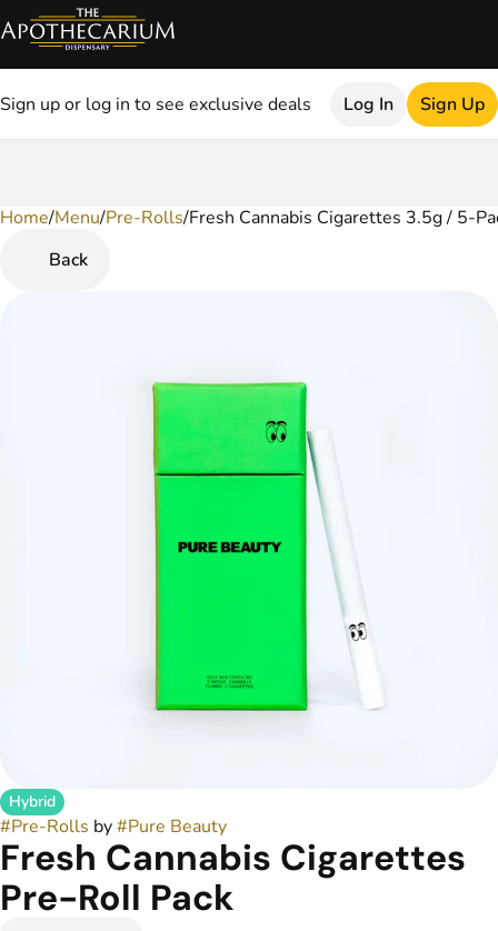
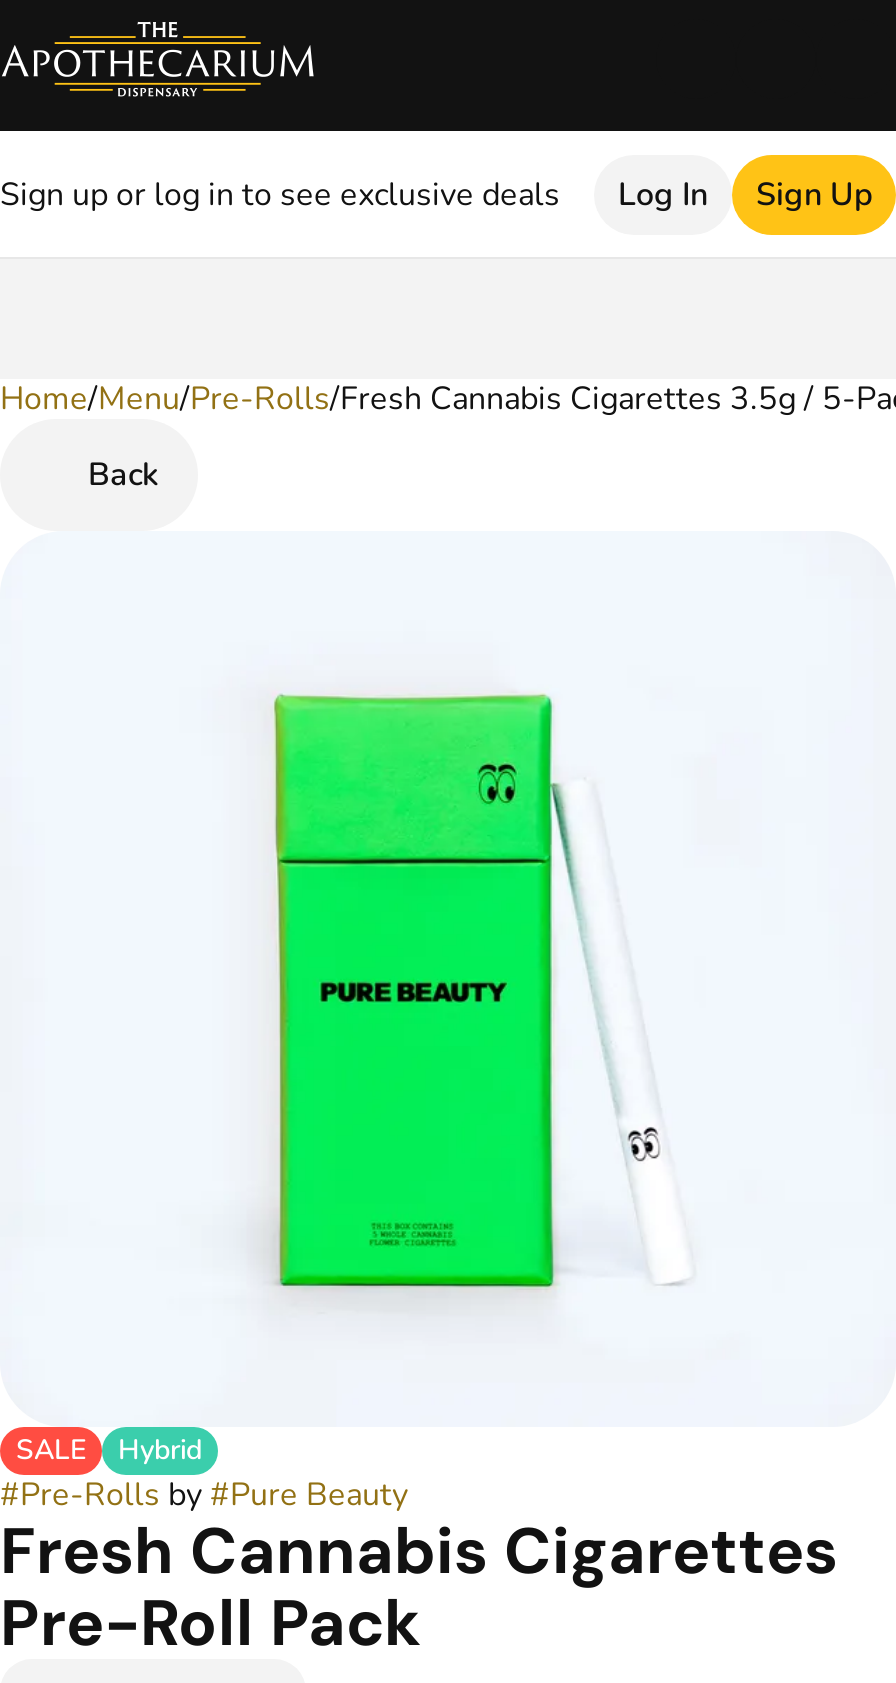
none -> [16,1431,86,1469] SALE

